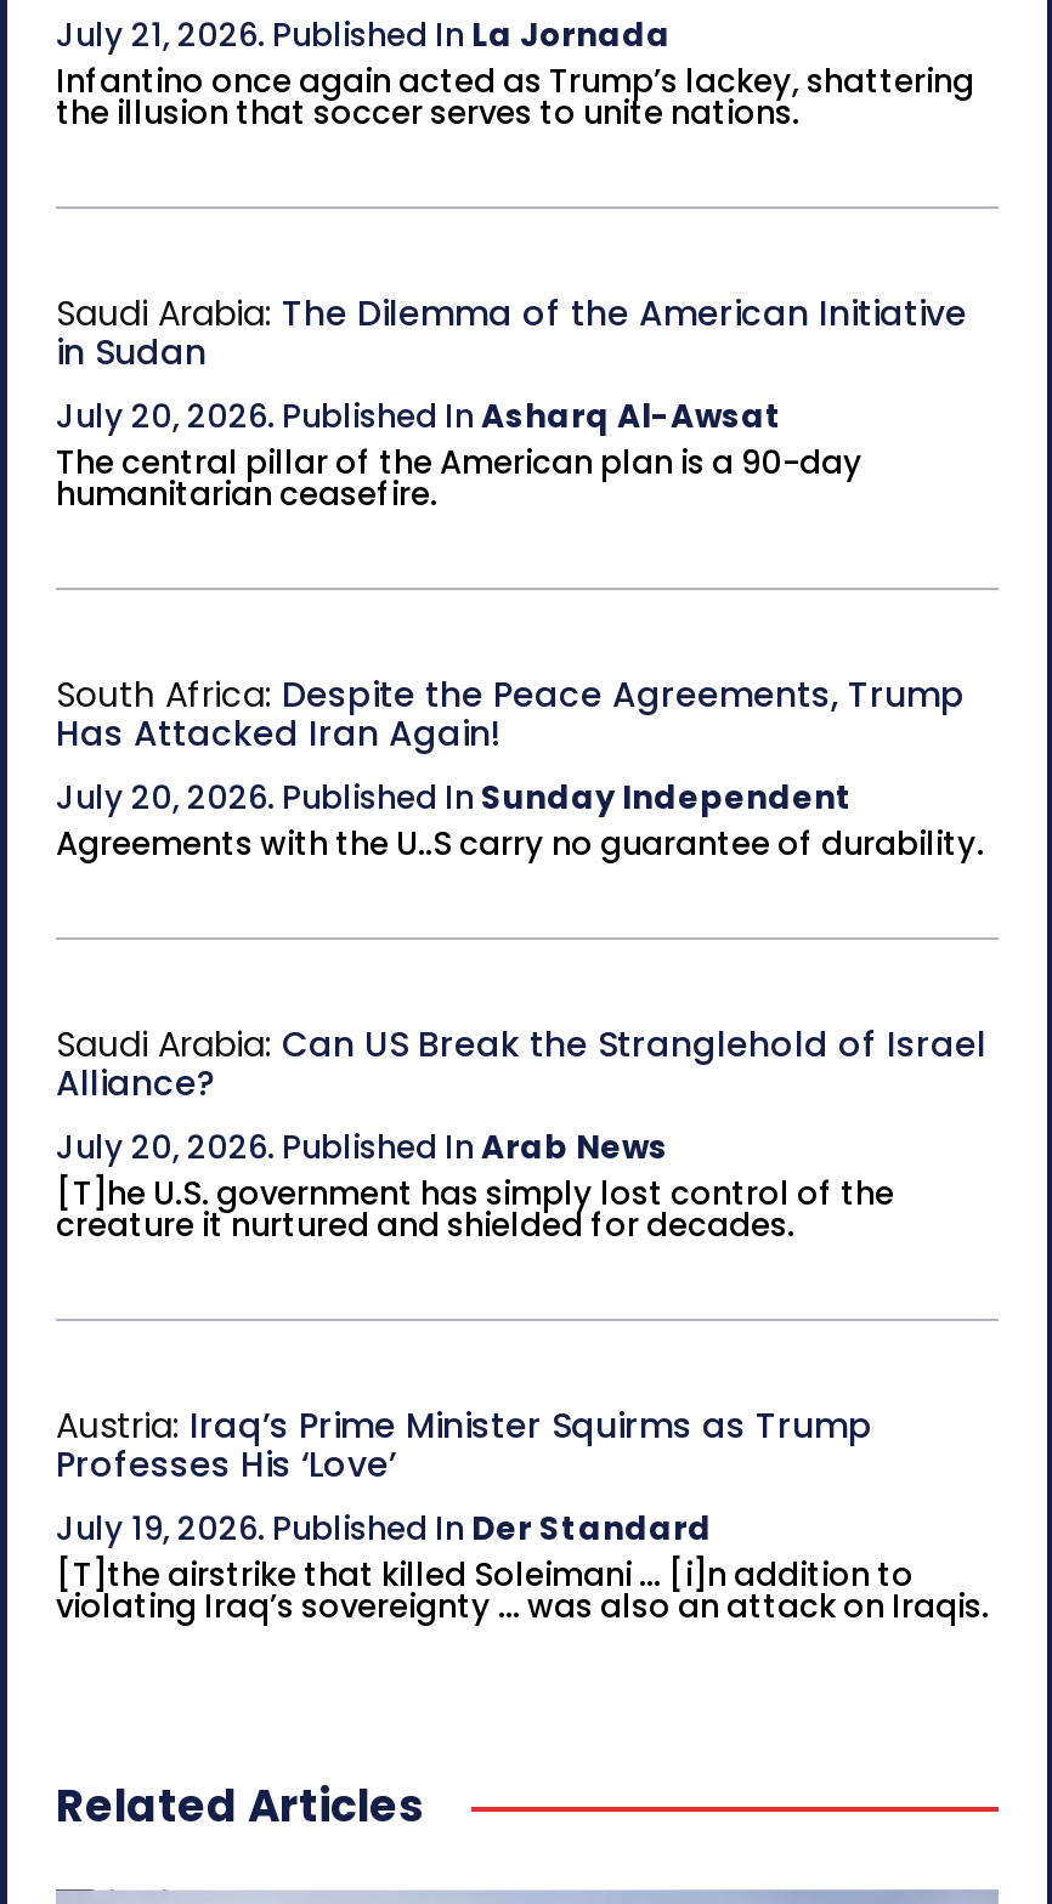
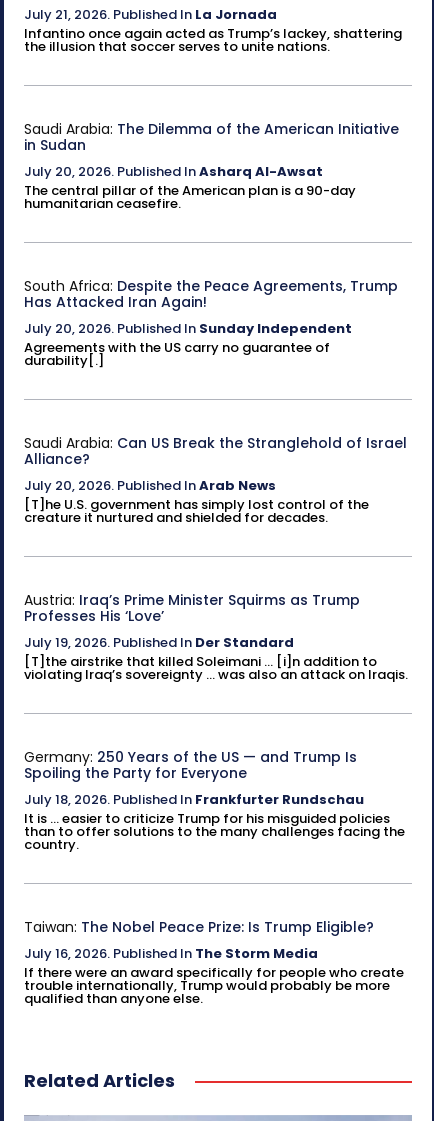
[56,820,984,866] Agreements with the U..S carry no guarantee of durability. -> [24,338,330,370] Agreements with the US carry no guarantee of | durability[.]
none -> [24,747,405,854] Germany: 250 Years of the US — and Trump Is | Spoiling the Party for Everyone | July 18, 2026. Published In Frankfurter Rundschau | It is ... easier to criticize Trump for his misguided policies | than to offer solutions to the many challenges facing the | country.
none -> [24,917,404,1008] Taiwan: The Nobel Peace Prize: Is Trump Eligible? | July 16, 2026. Published In The Storm Media | If there were an award specifically for people who create | trouble internationally, Trump would probably be more | qualified than anyone else.

